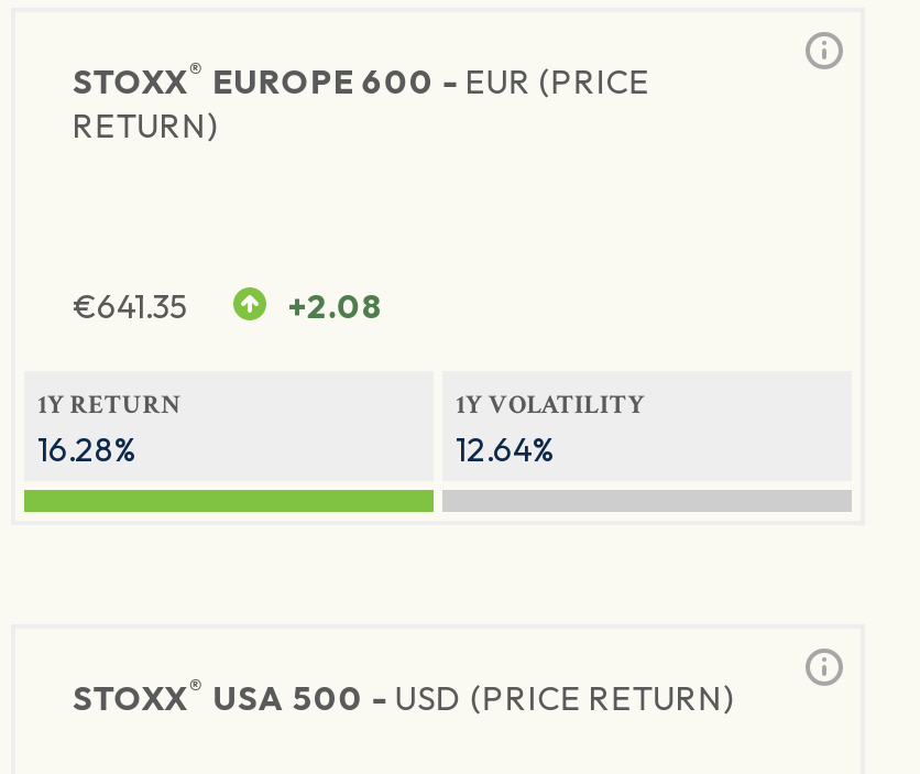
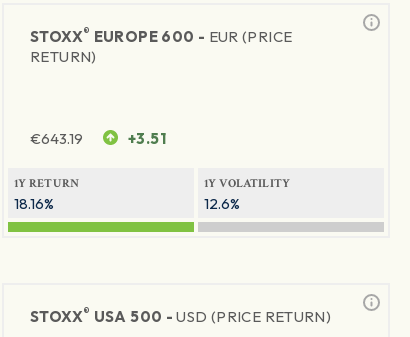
[73,285,189,327] €641.35 -> [30,129,83,148] €643.19
[288,285,383,327] +2.08 -> [128,129,166,148] +3.51
[37,428,136,470] 16.28% -> [14,194,54,213] 18.16%
[456,428,555,470] 12.64% -> [204,194,240,213] 12.6%

